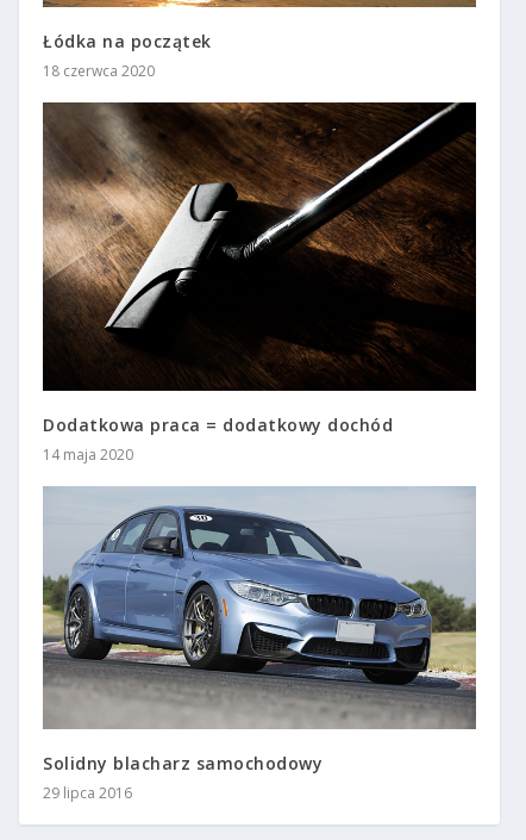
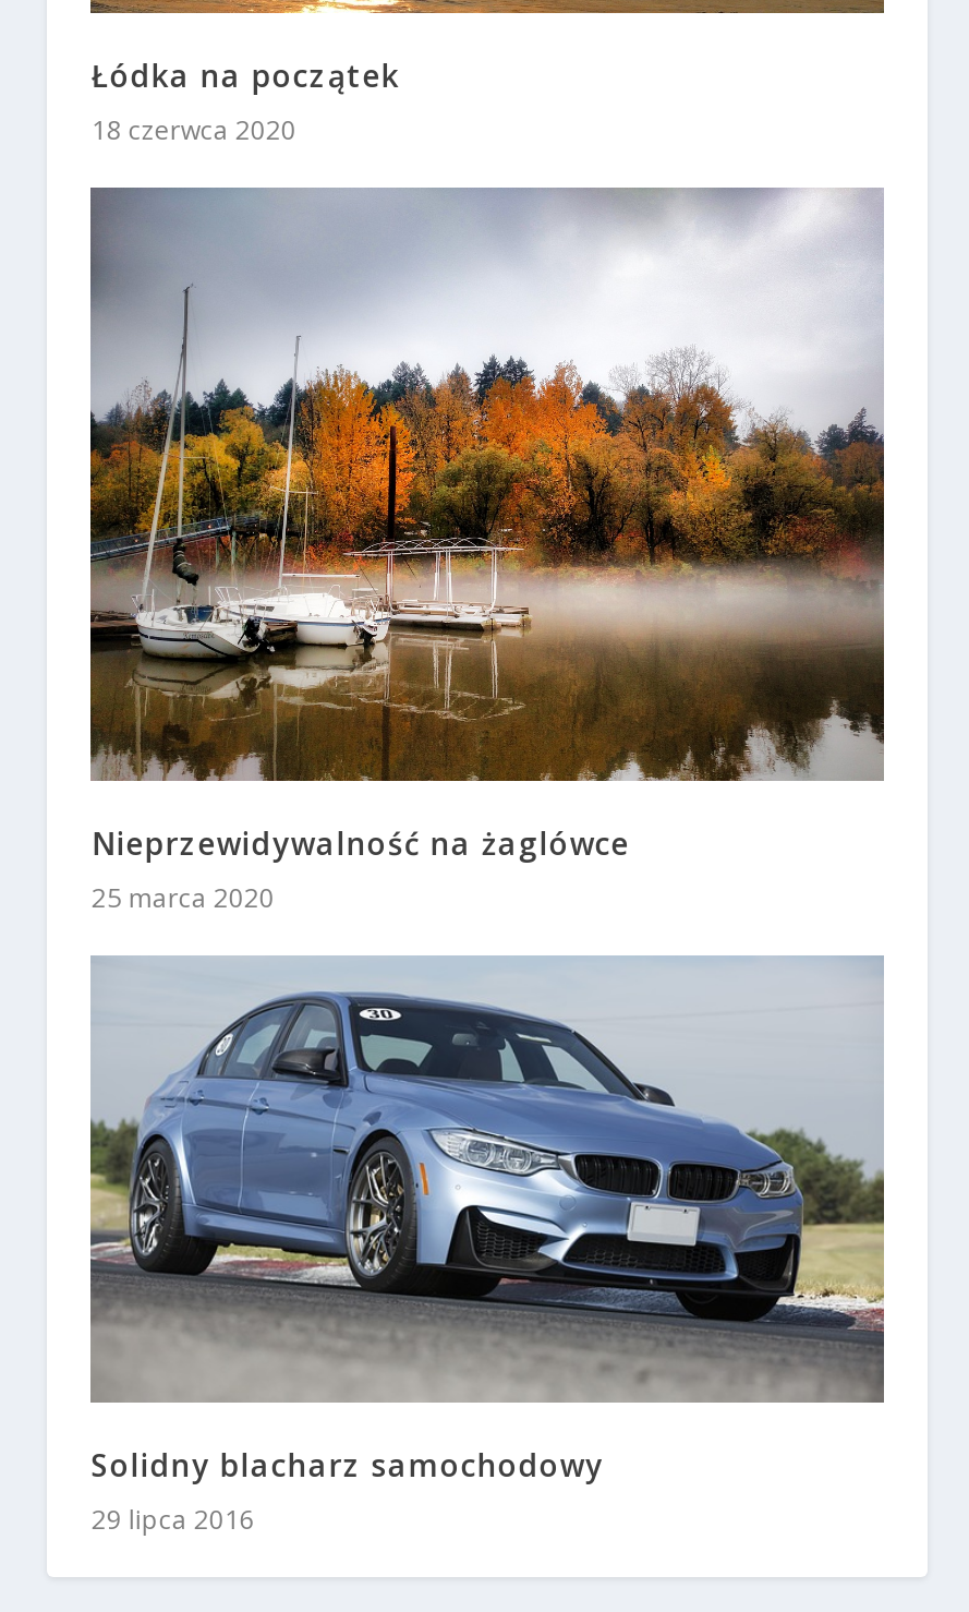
[43,101,477,465] [image] | Dodatkowa praca = dodatkowy dochód | 14 maja 2020 -> [88,188,886,917] [image] | Nieprzewidywalność na żaglówce | 25 marca 2020

